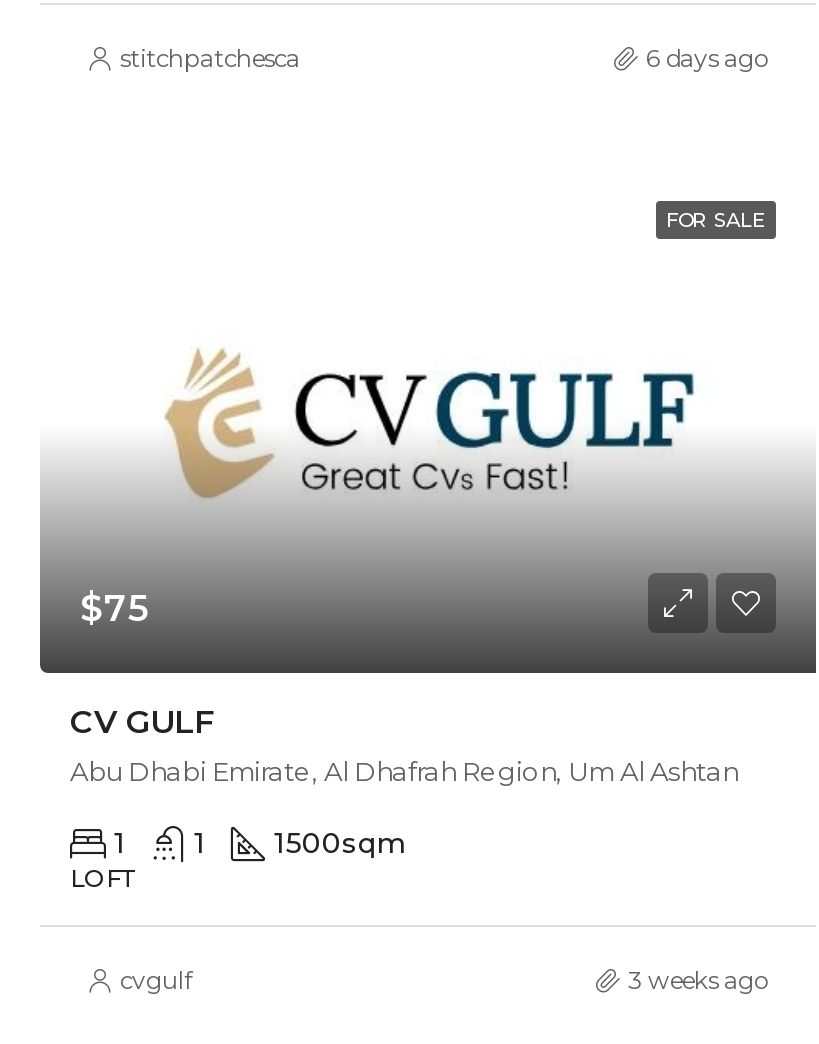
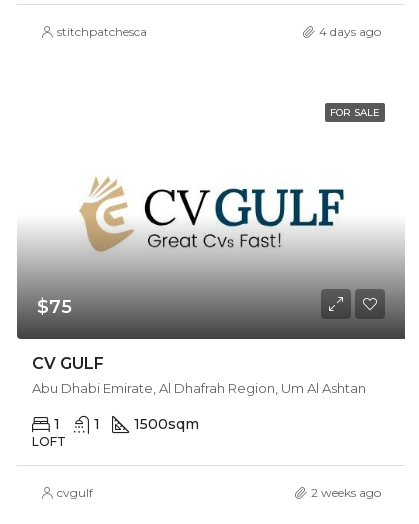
[646,43,768,73] 6 days ago -> [319,24,381,39] 4 days ago
[628,965,768,995] 3 weeks ago -> [311,485,381,500] 2 weeks ago

